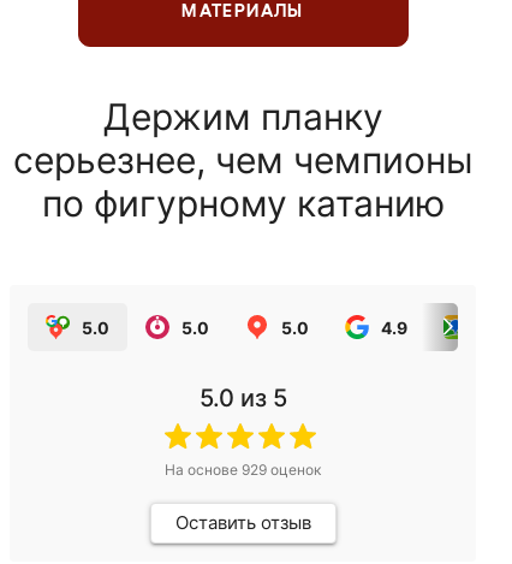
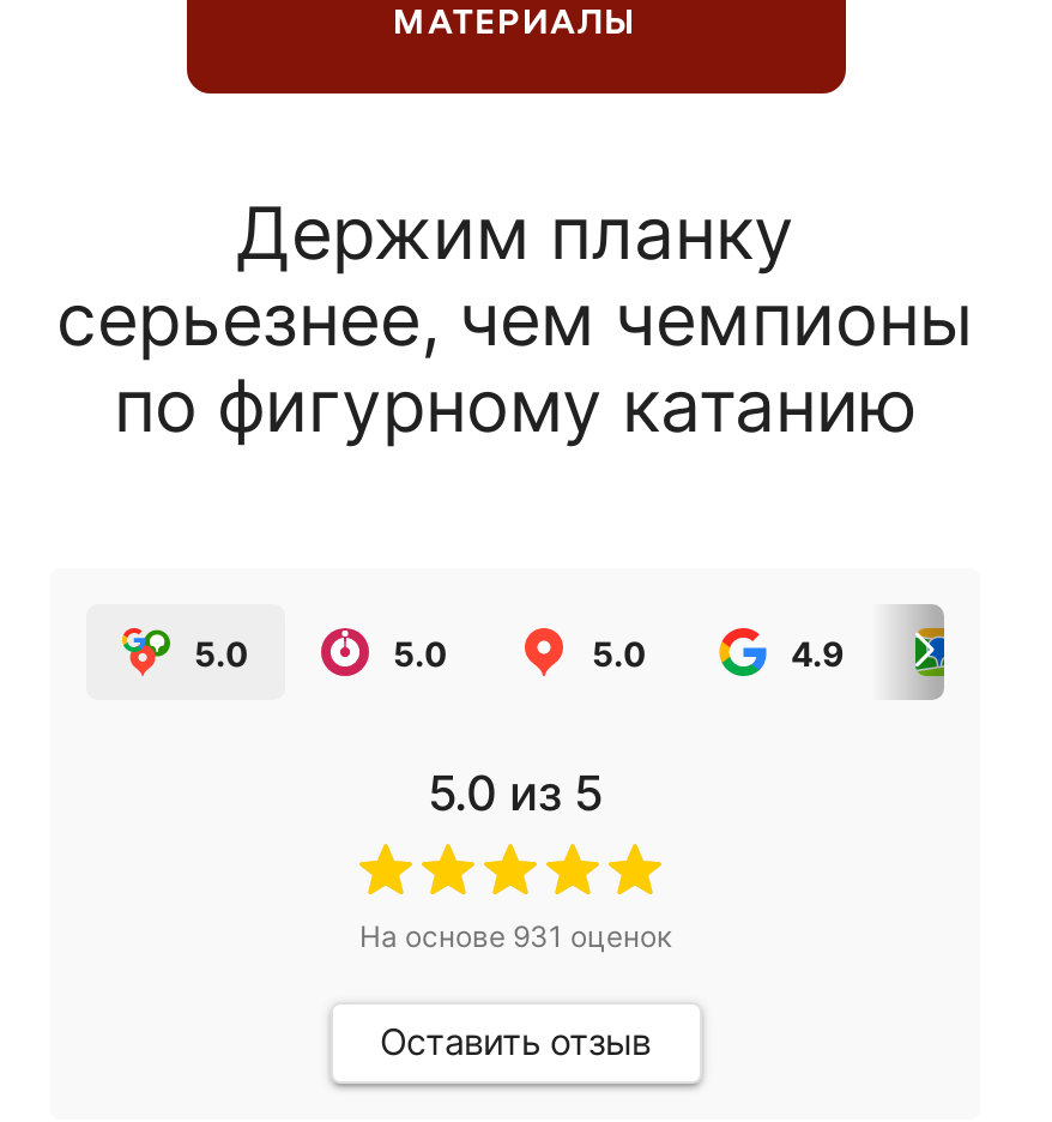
[165,461,321,479] На основе 929 оценок -> [359,918,671,954] На основе 931 оценок

